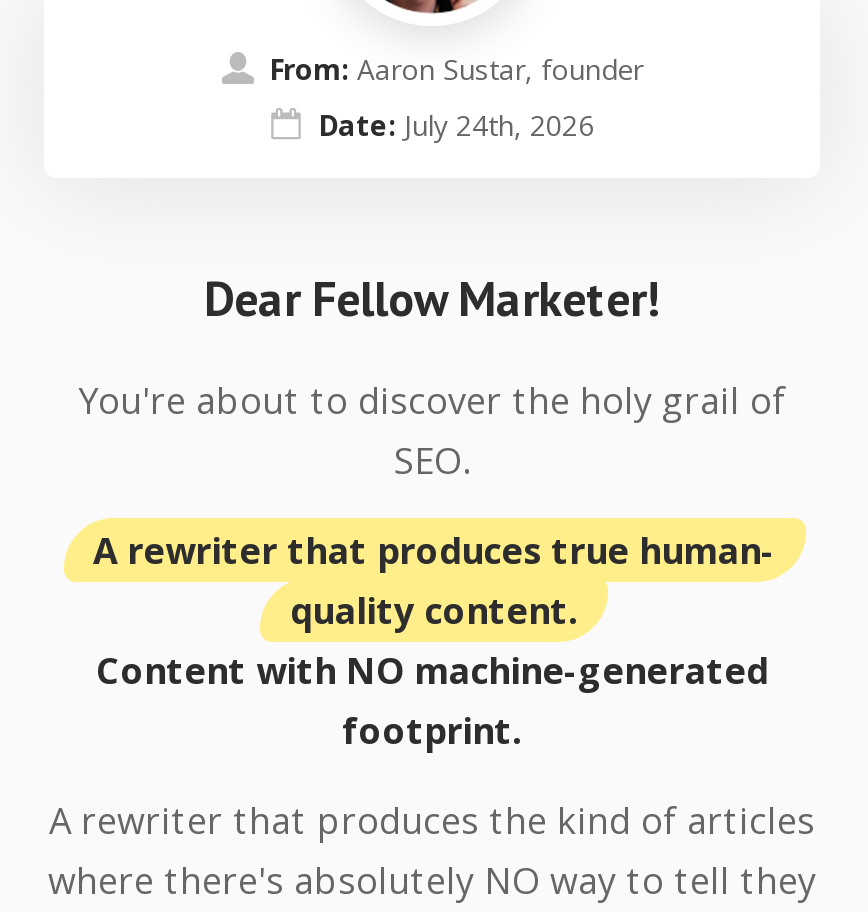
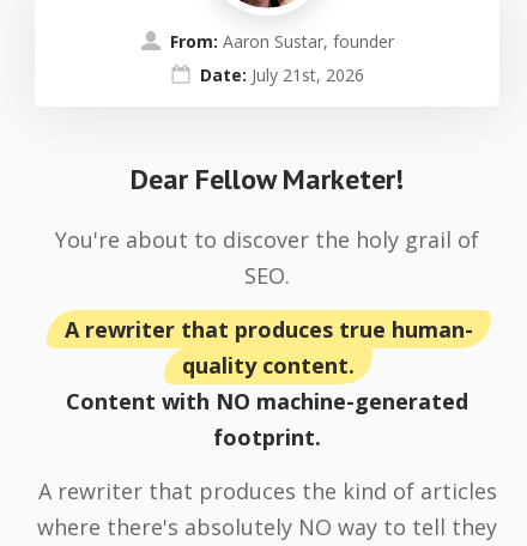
[318,106,594,144] Date: July 24th, 2026 -> [199,64,364,86] Date: July 21st, 2026

